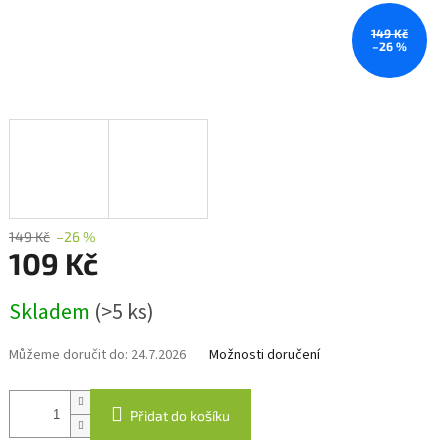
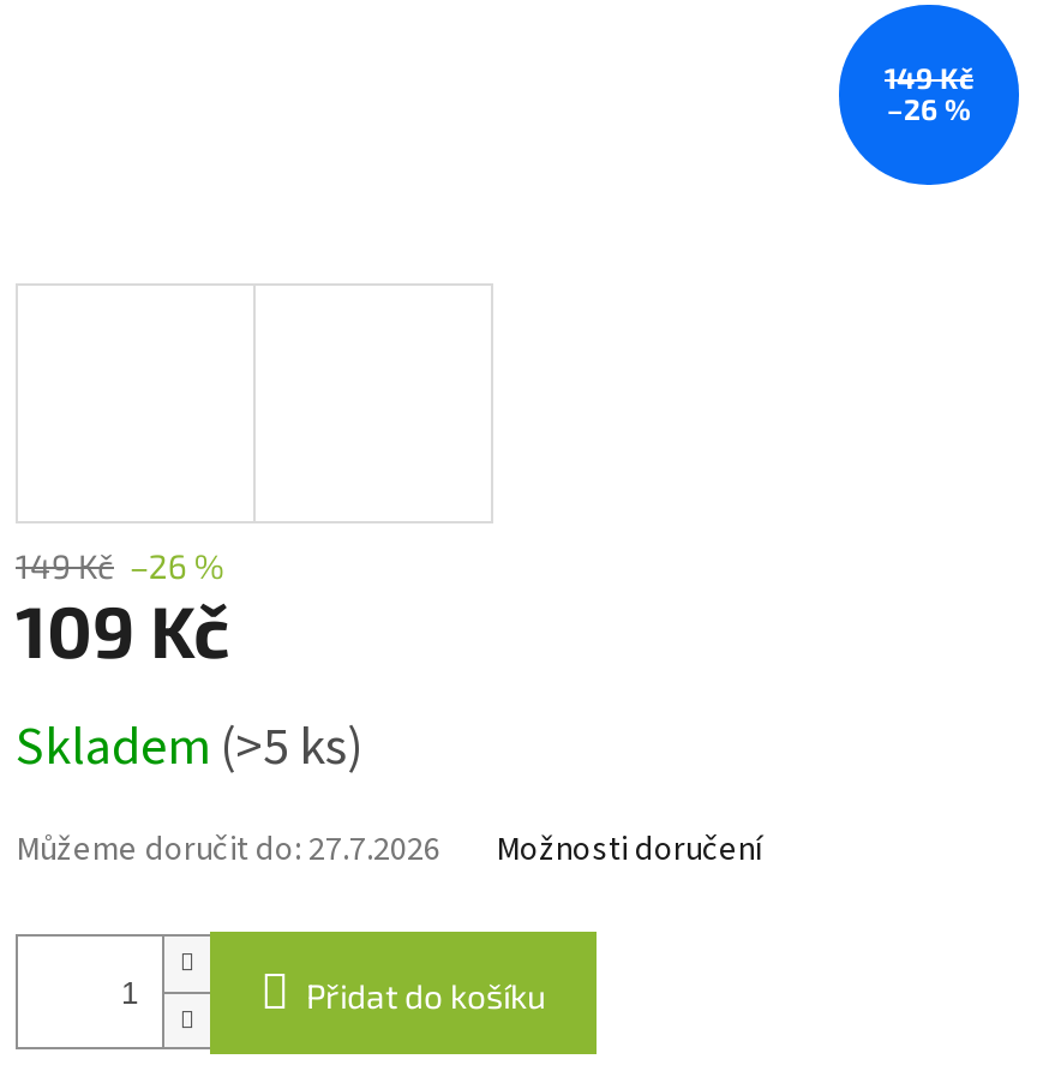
[9,344,186,364] Můžeme doručit do: 24.7.2026 -> [16,825,440,873] Můžeme doručit do: 27.7.2026

